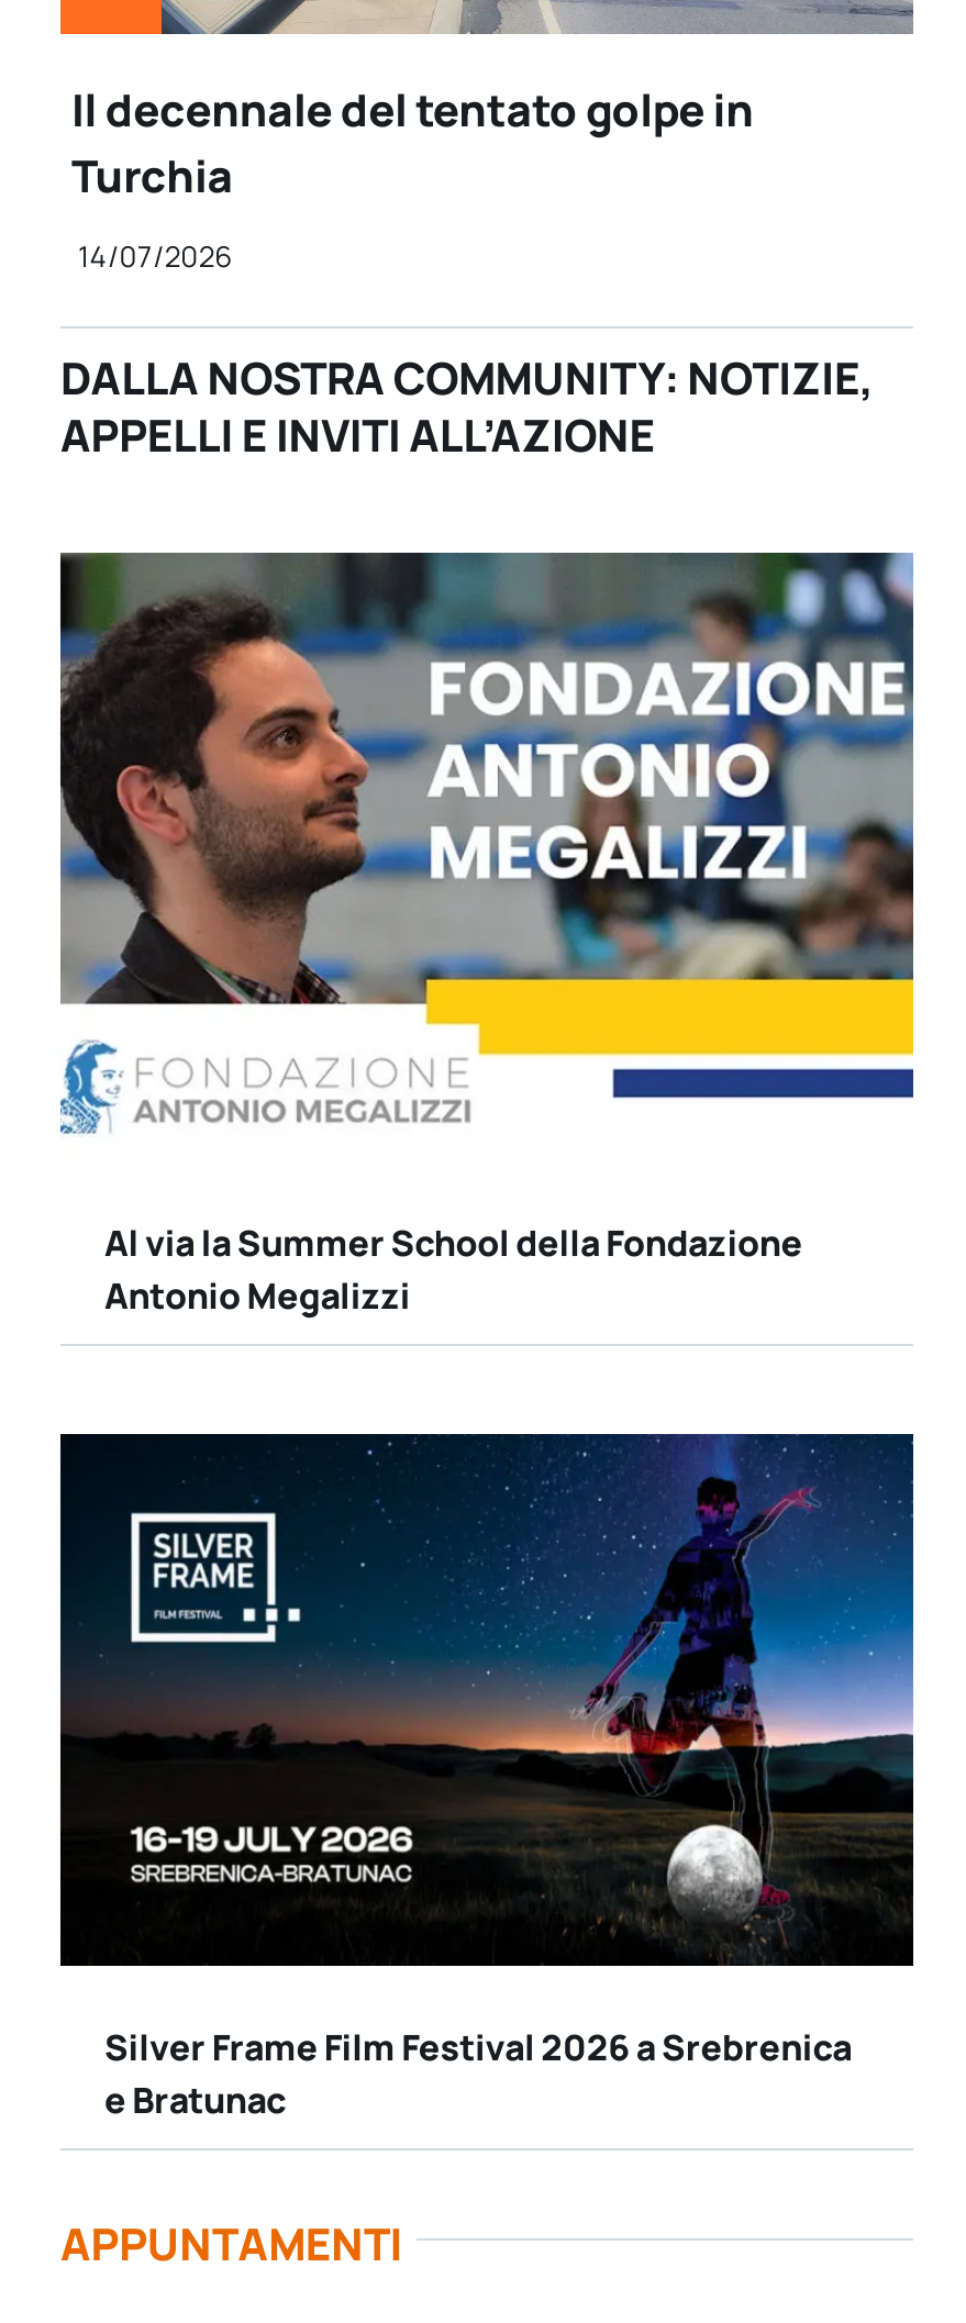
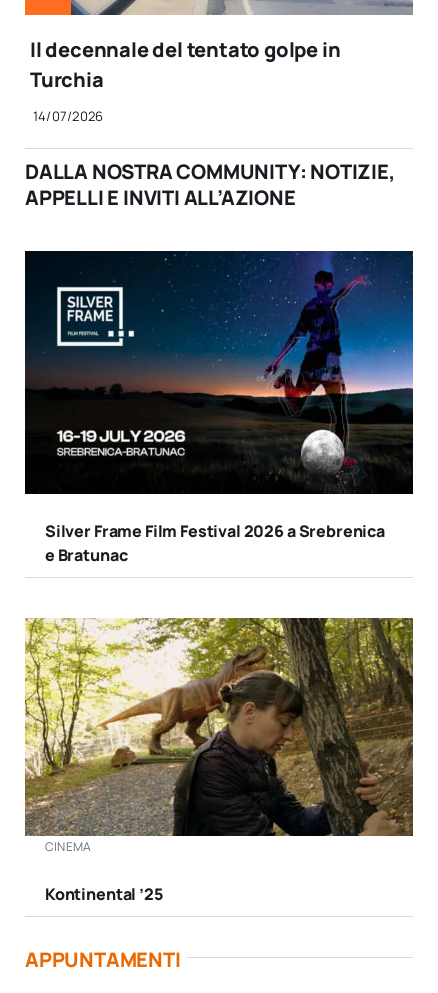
[58,549,915,1320] [image] | Al via la Summer School della Fondazione | Antonio Megalizzi -> none
moved [60,1431,915,2125] -> [25,250,414,566]: [image] | Silver Frame Film Festival 2026 a Srebrenica | e Bratunac
none -> [24,617,414,905] [image] | CINEMA | Kontinental ’25

